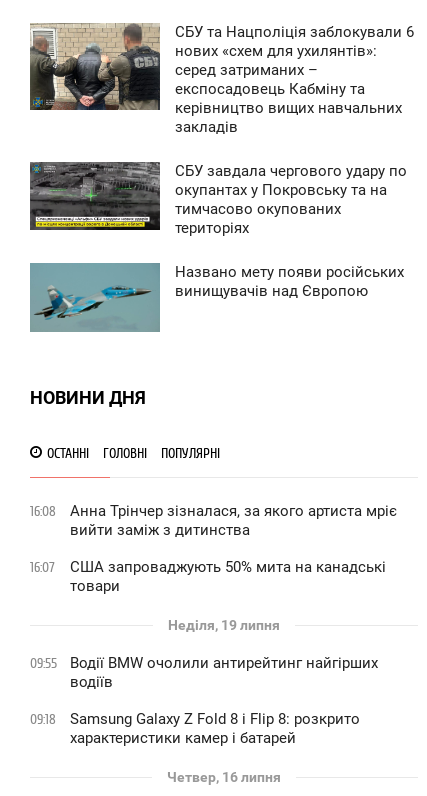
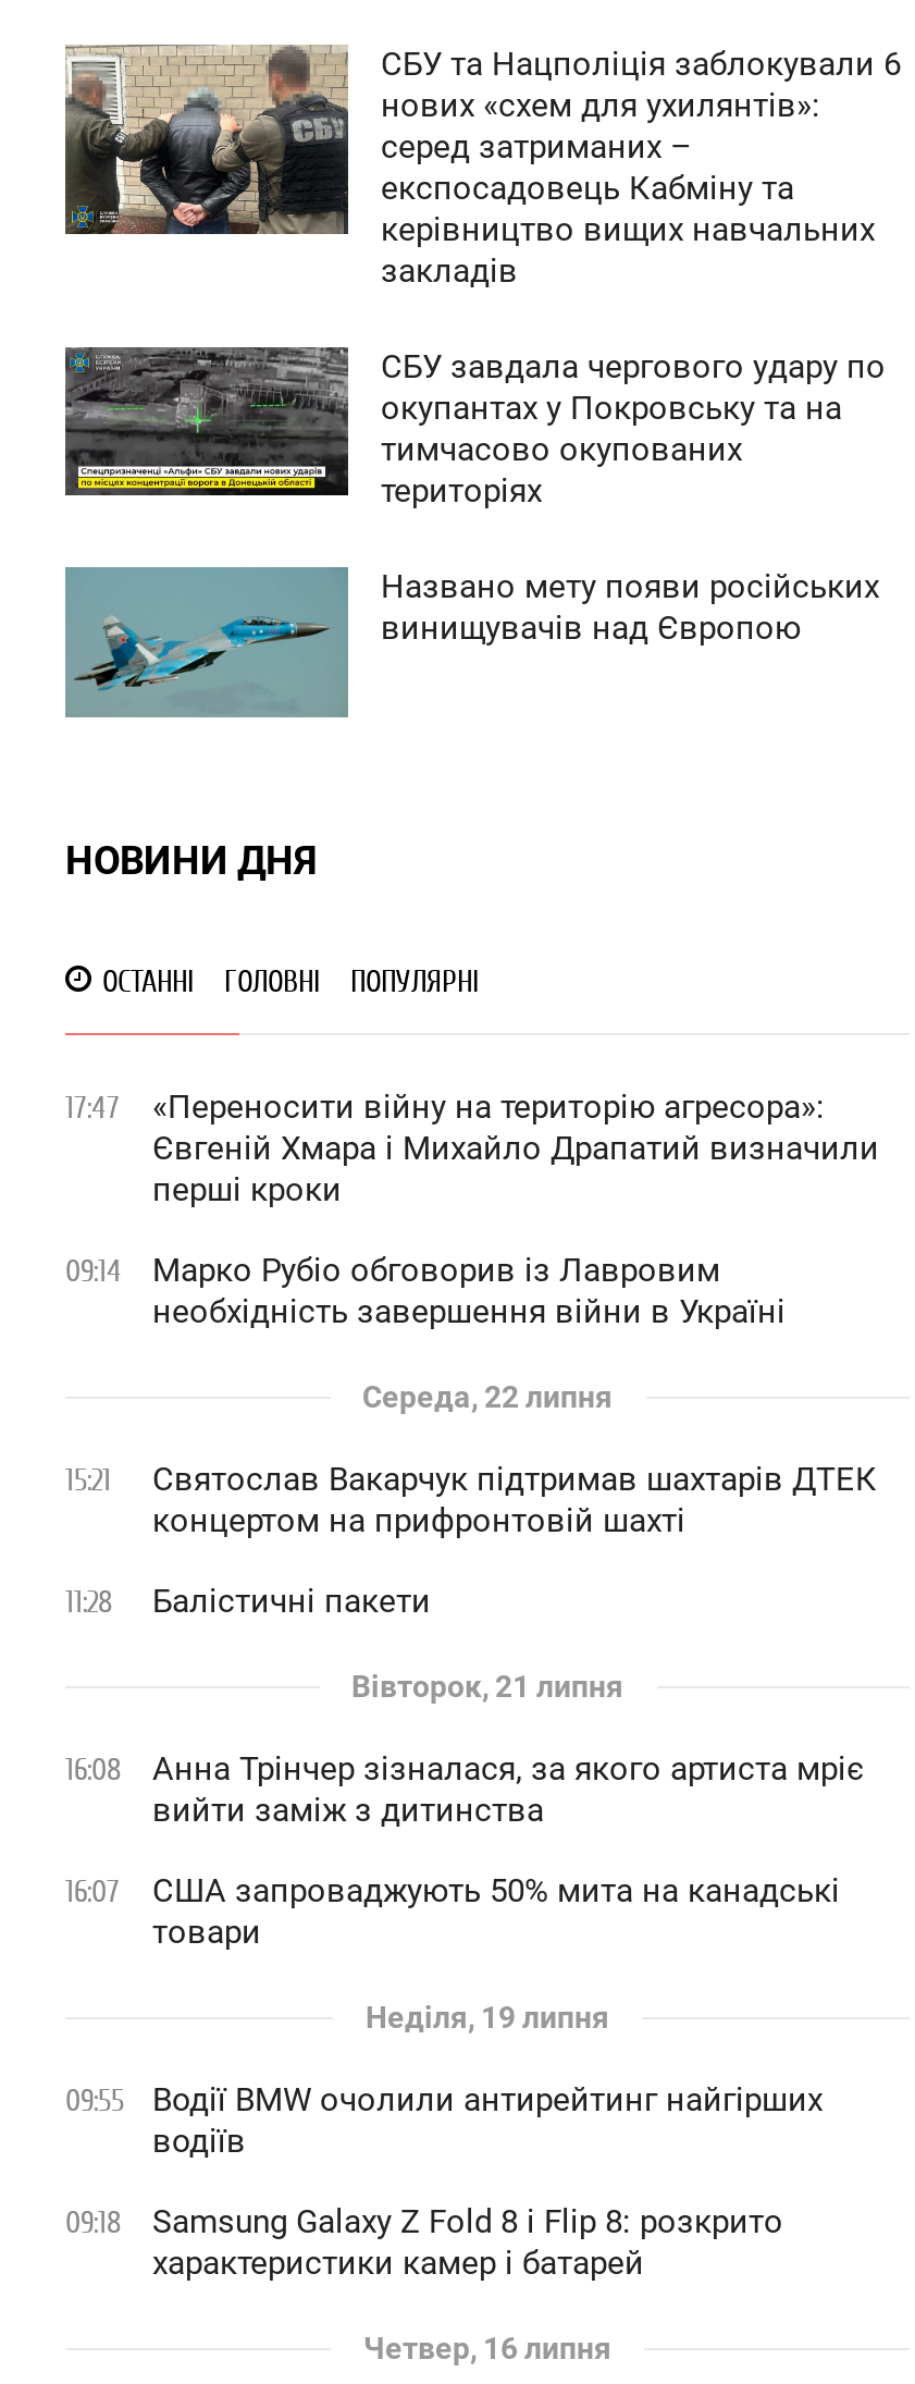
none -> [65,1087,879,1703] 17:47 | «Переносити війну на територію агресора»: | Євгеній Хмара і Михайло Драпатий визначили | перші кроки | 09:14 | Марко Рубіо обговорив із Лавровим | необхідність завершення війни в Україні | Середа, 22 липня | 15:21 | Святослав Вакарчук підтримав шахтарів ДТЕК | концертом на прифронтовій шахті | 11:28 | Балістичні пакети | Вівторок, 21 липня

